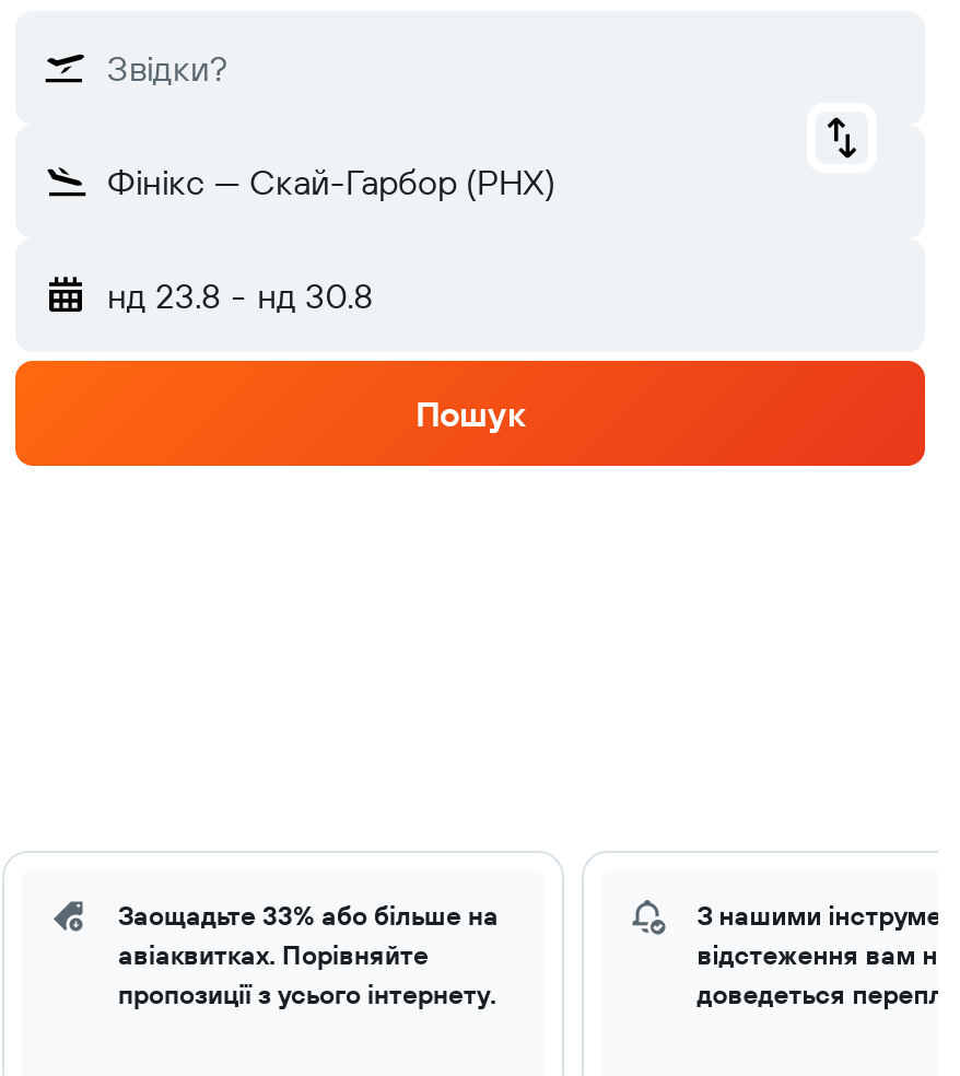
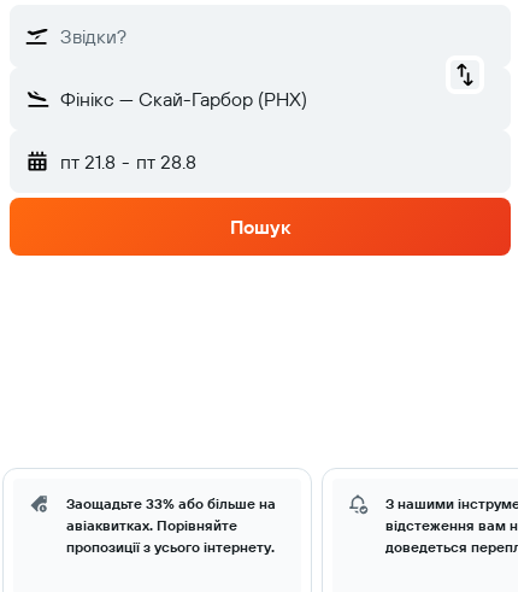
[107,273,373,317] нд 23.8 - нд 30.8 -> [60,150,196,174] пт 21.8 - пт 28.8

